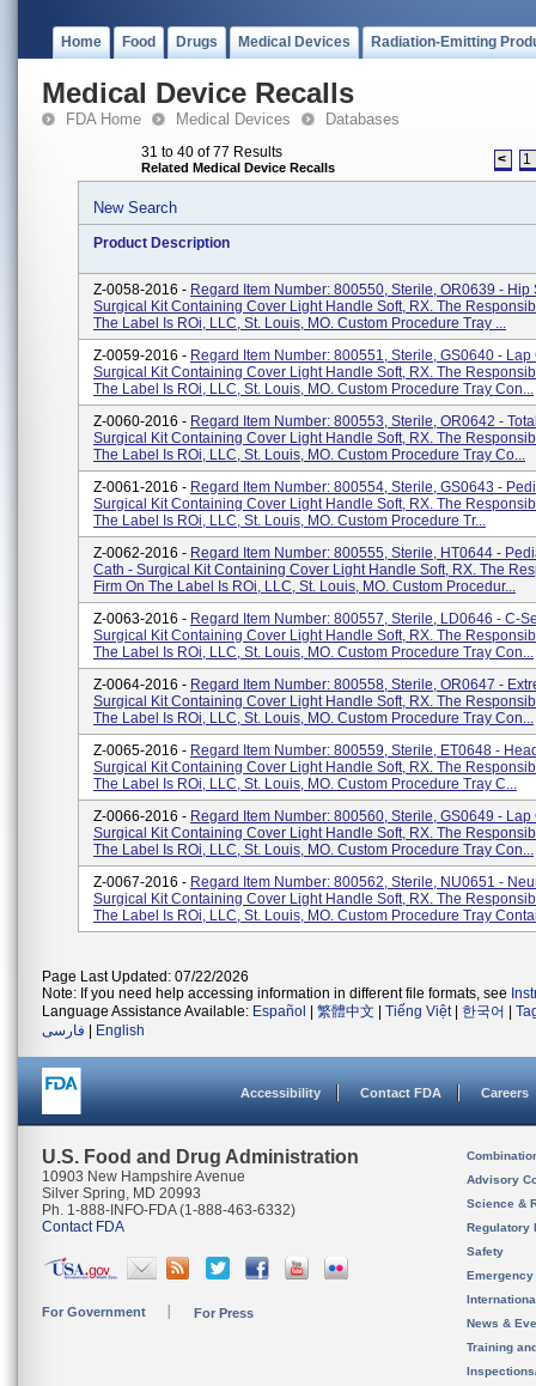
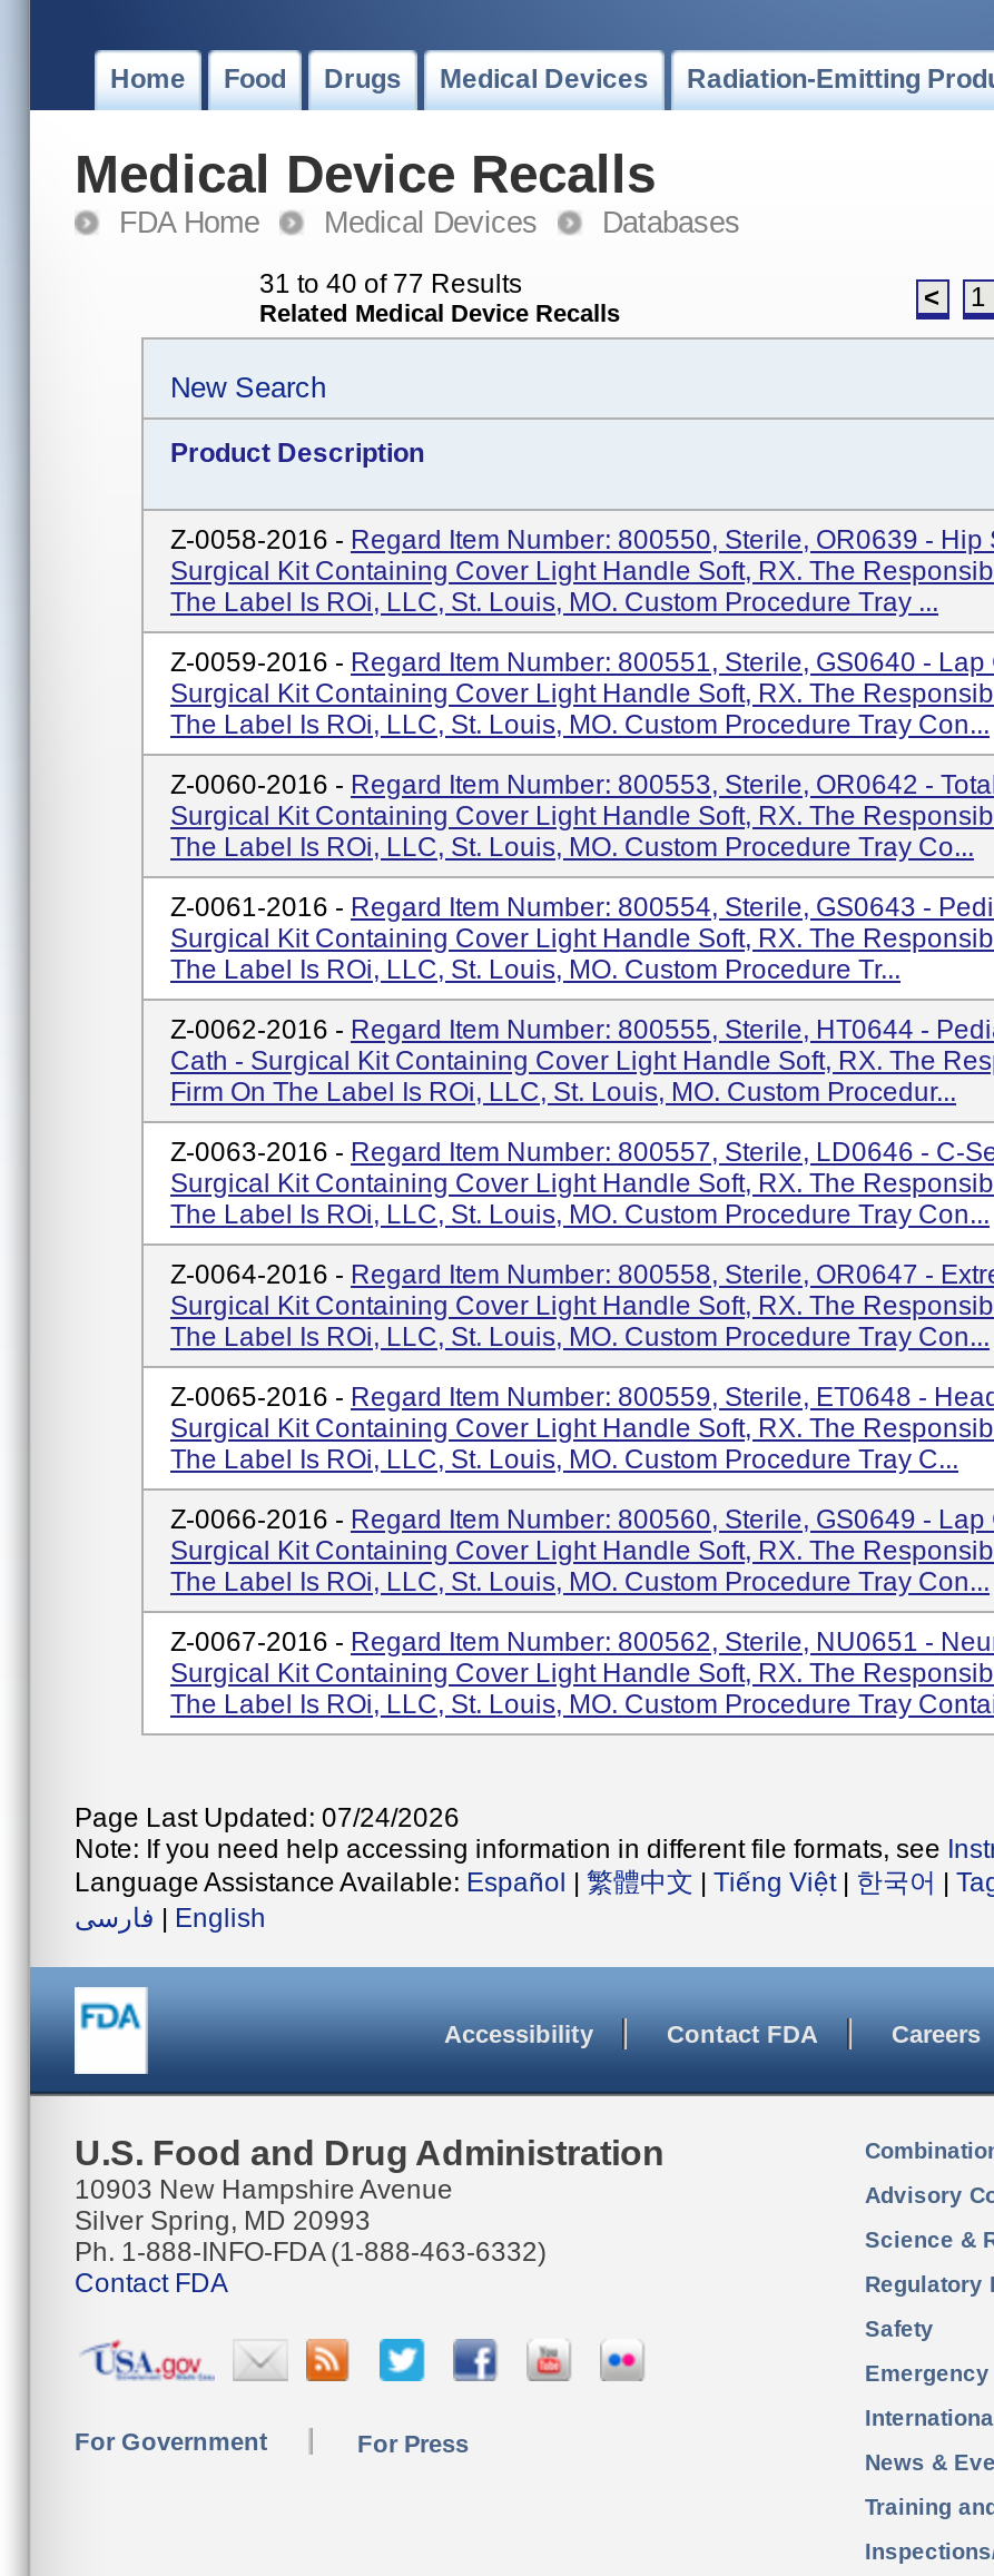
[42,968,249,985] Page Last Updated: 07/22/2026 -> [75,1802,460,1833] Page Last Updated: 07/24/2026

